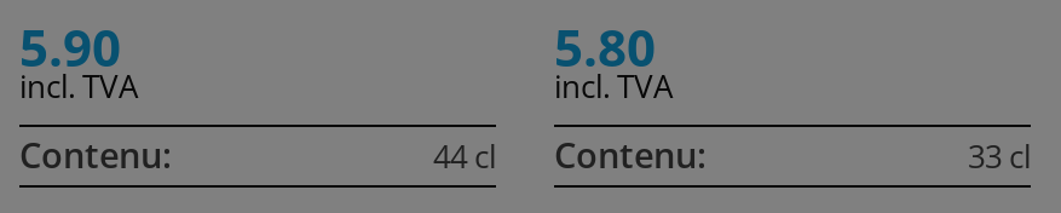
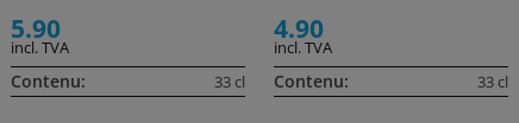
[554,14,656,82] 5.80 -> [274,12,324,45] 4.90
[433,132,707,178] 44 cl Contenu: -> [214,70,349,92] 33 cl Contenu:

